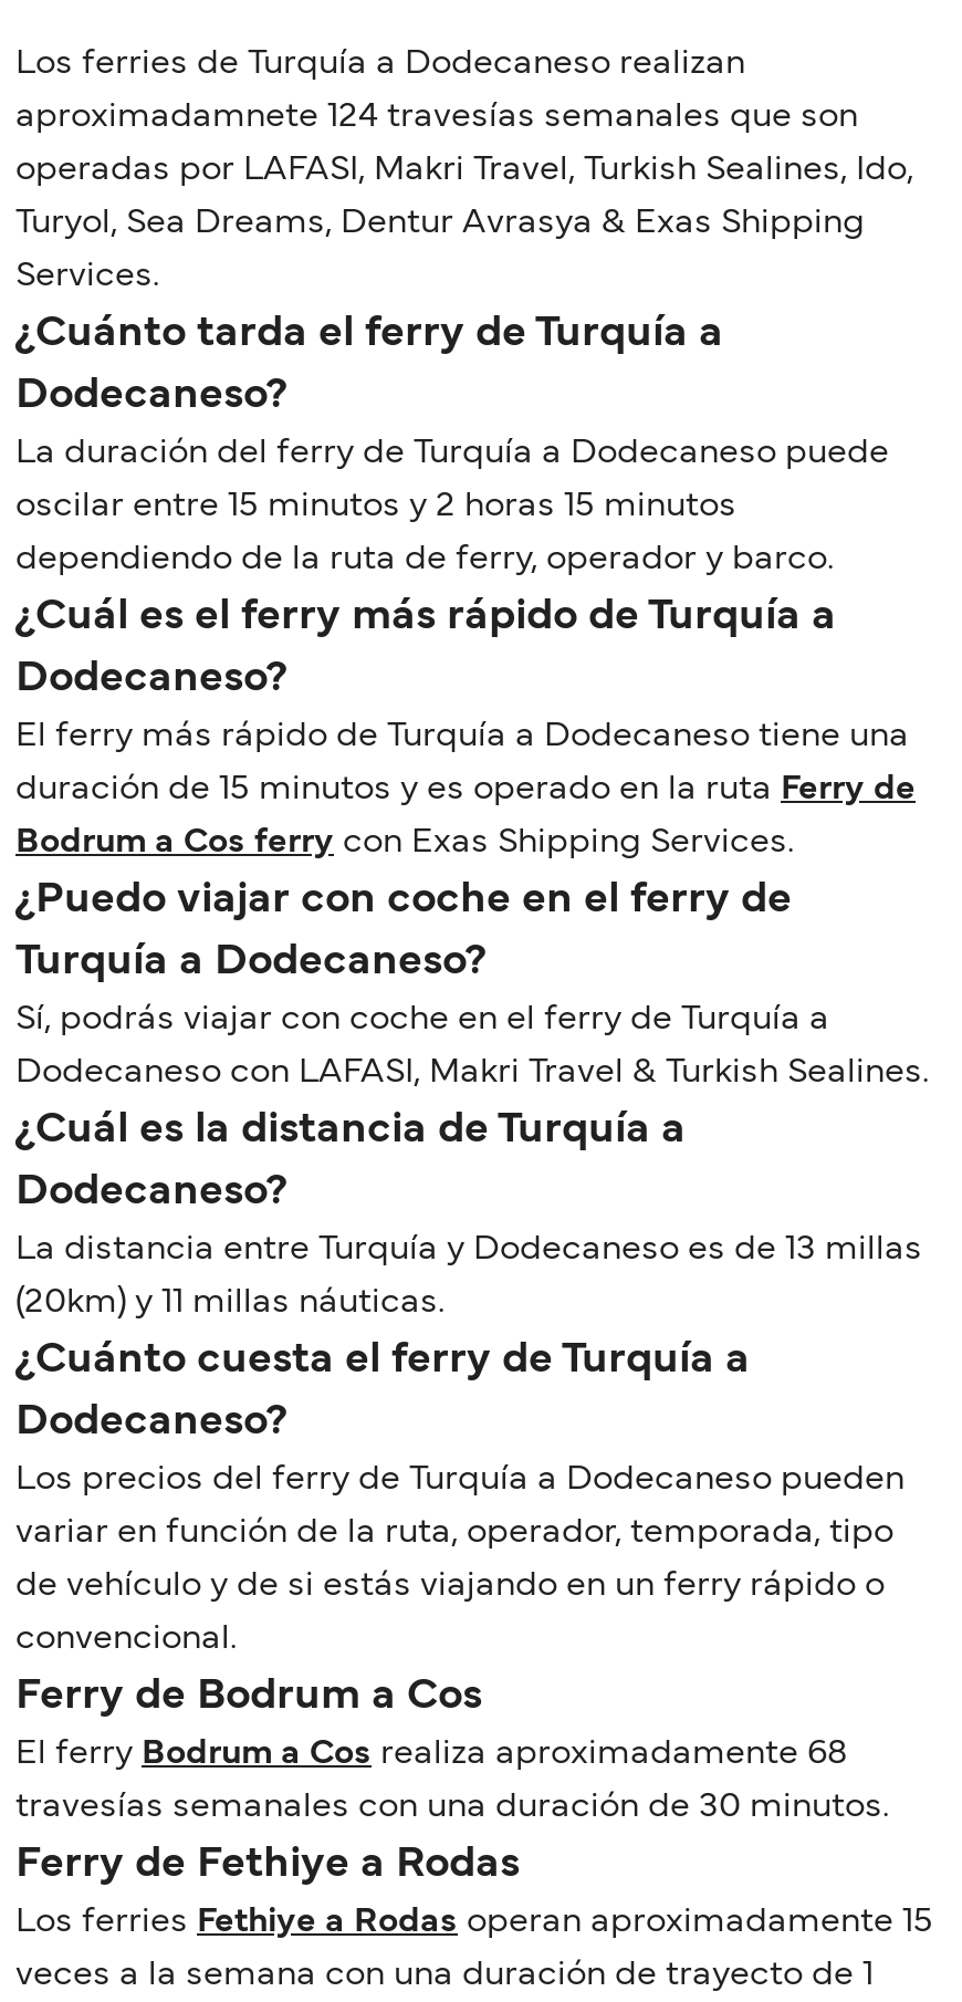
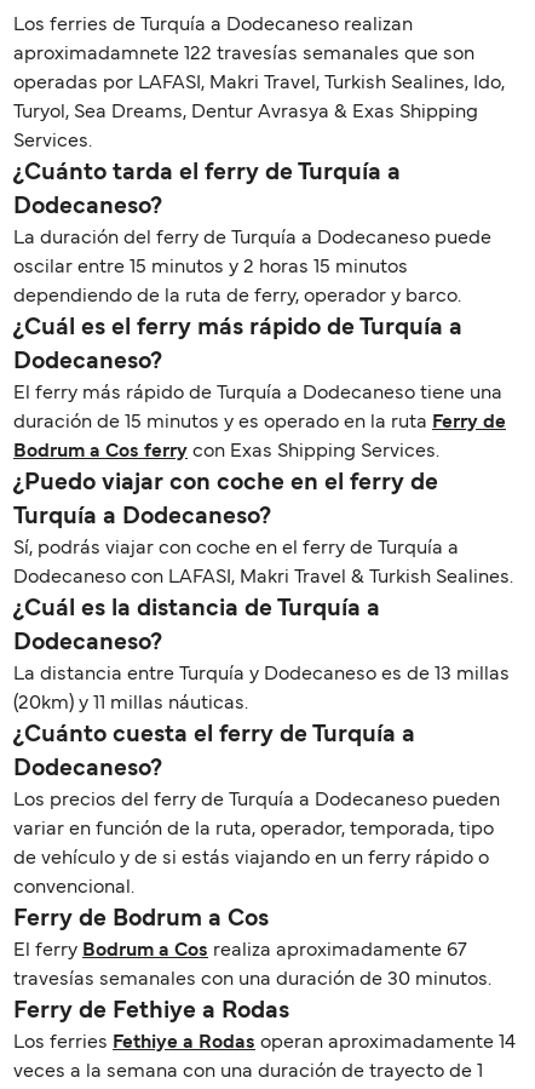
[15,103,858,134] aproximadamnete 124 travesías semanales que son -> [13,47,474,64] aproximadamnete 122 travesías semanales que son
[15,1740,847,1771] El ferry Bodrum a Cos realiza aproximadamente 68 -> [13,943,467,960] El ferry Bodrum a Cos realiza aproximadamente 67
[15,1908,933,1939] Los ferries Fethiye a Rodas operan aproximadamente 15 -> [13,1035,516,1052] Los ferries Fethiye a Rodas operan aproximadamente 14

